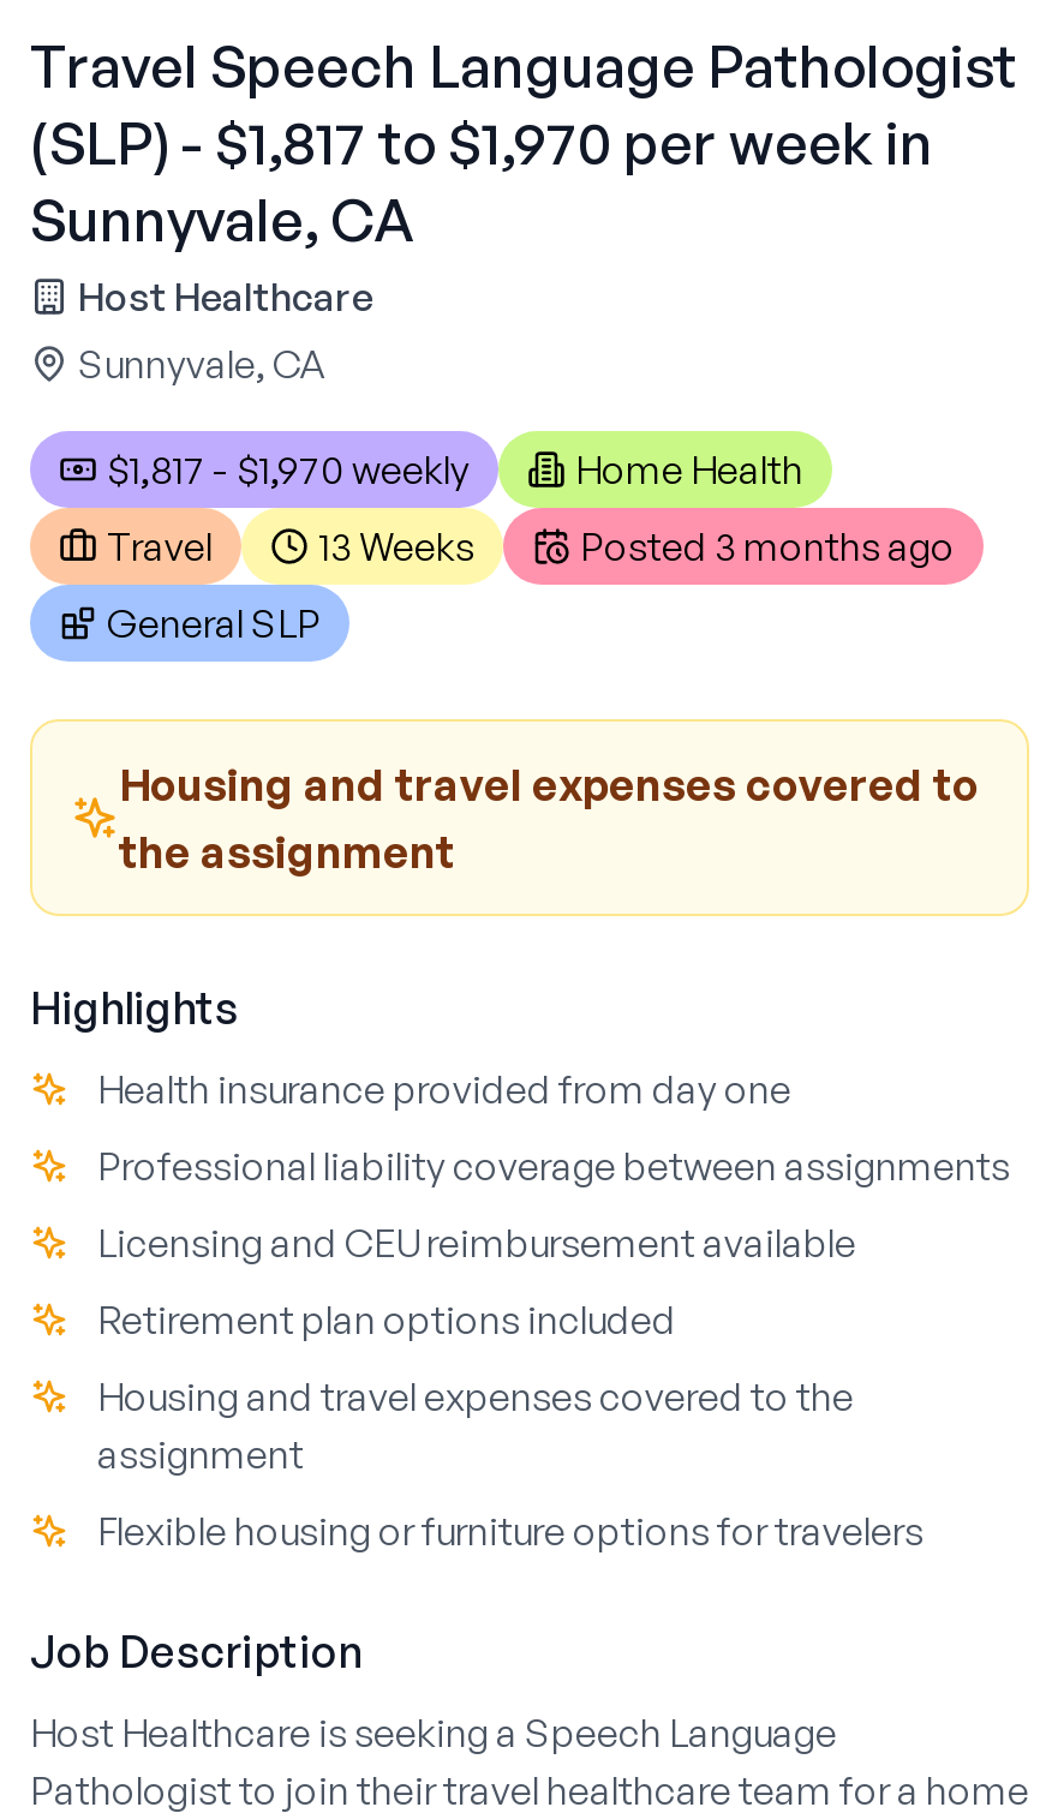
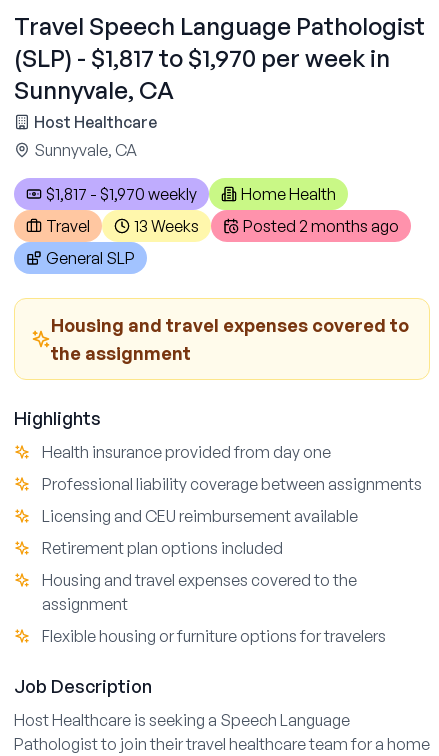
[580,522,955,570] Posted 3 months ago -> [243,216,399,236] Posted 2 months ago

